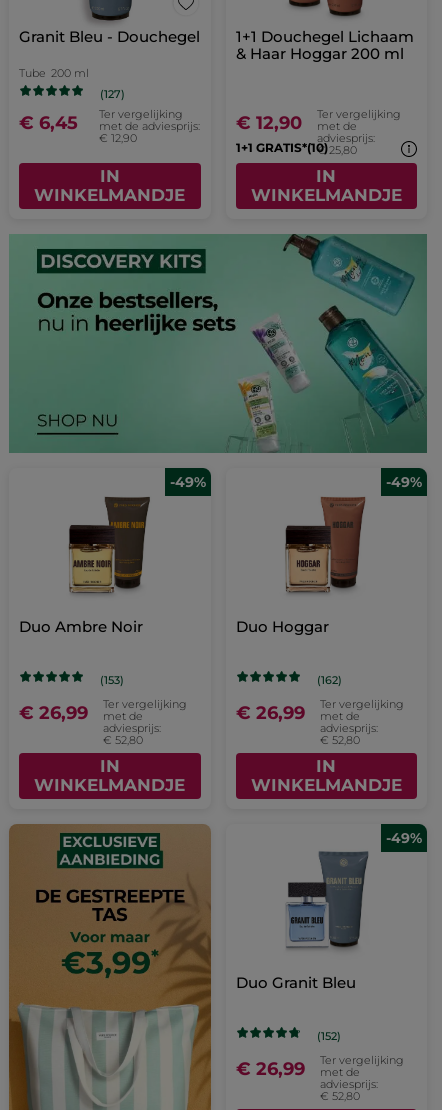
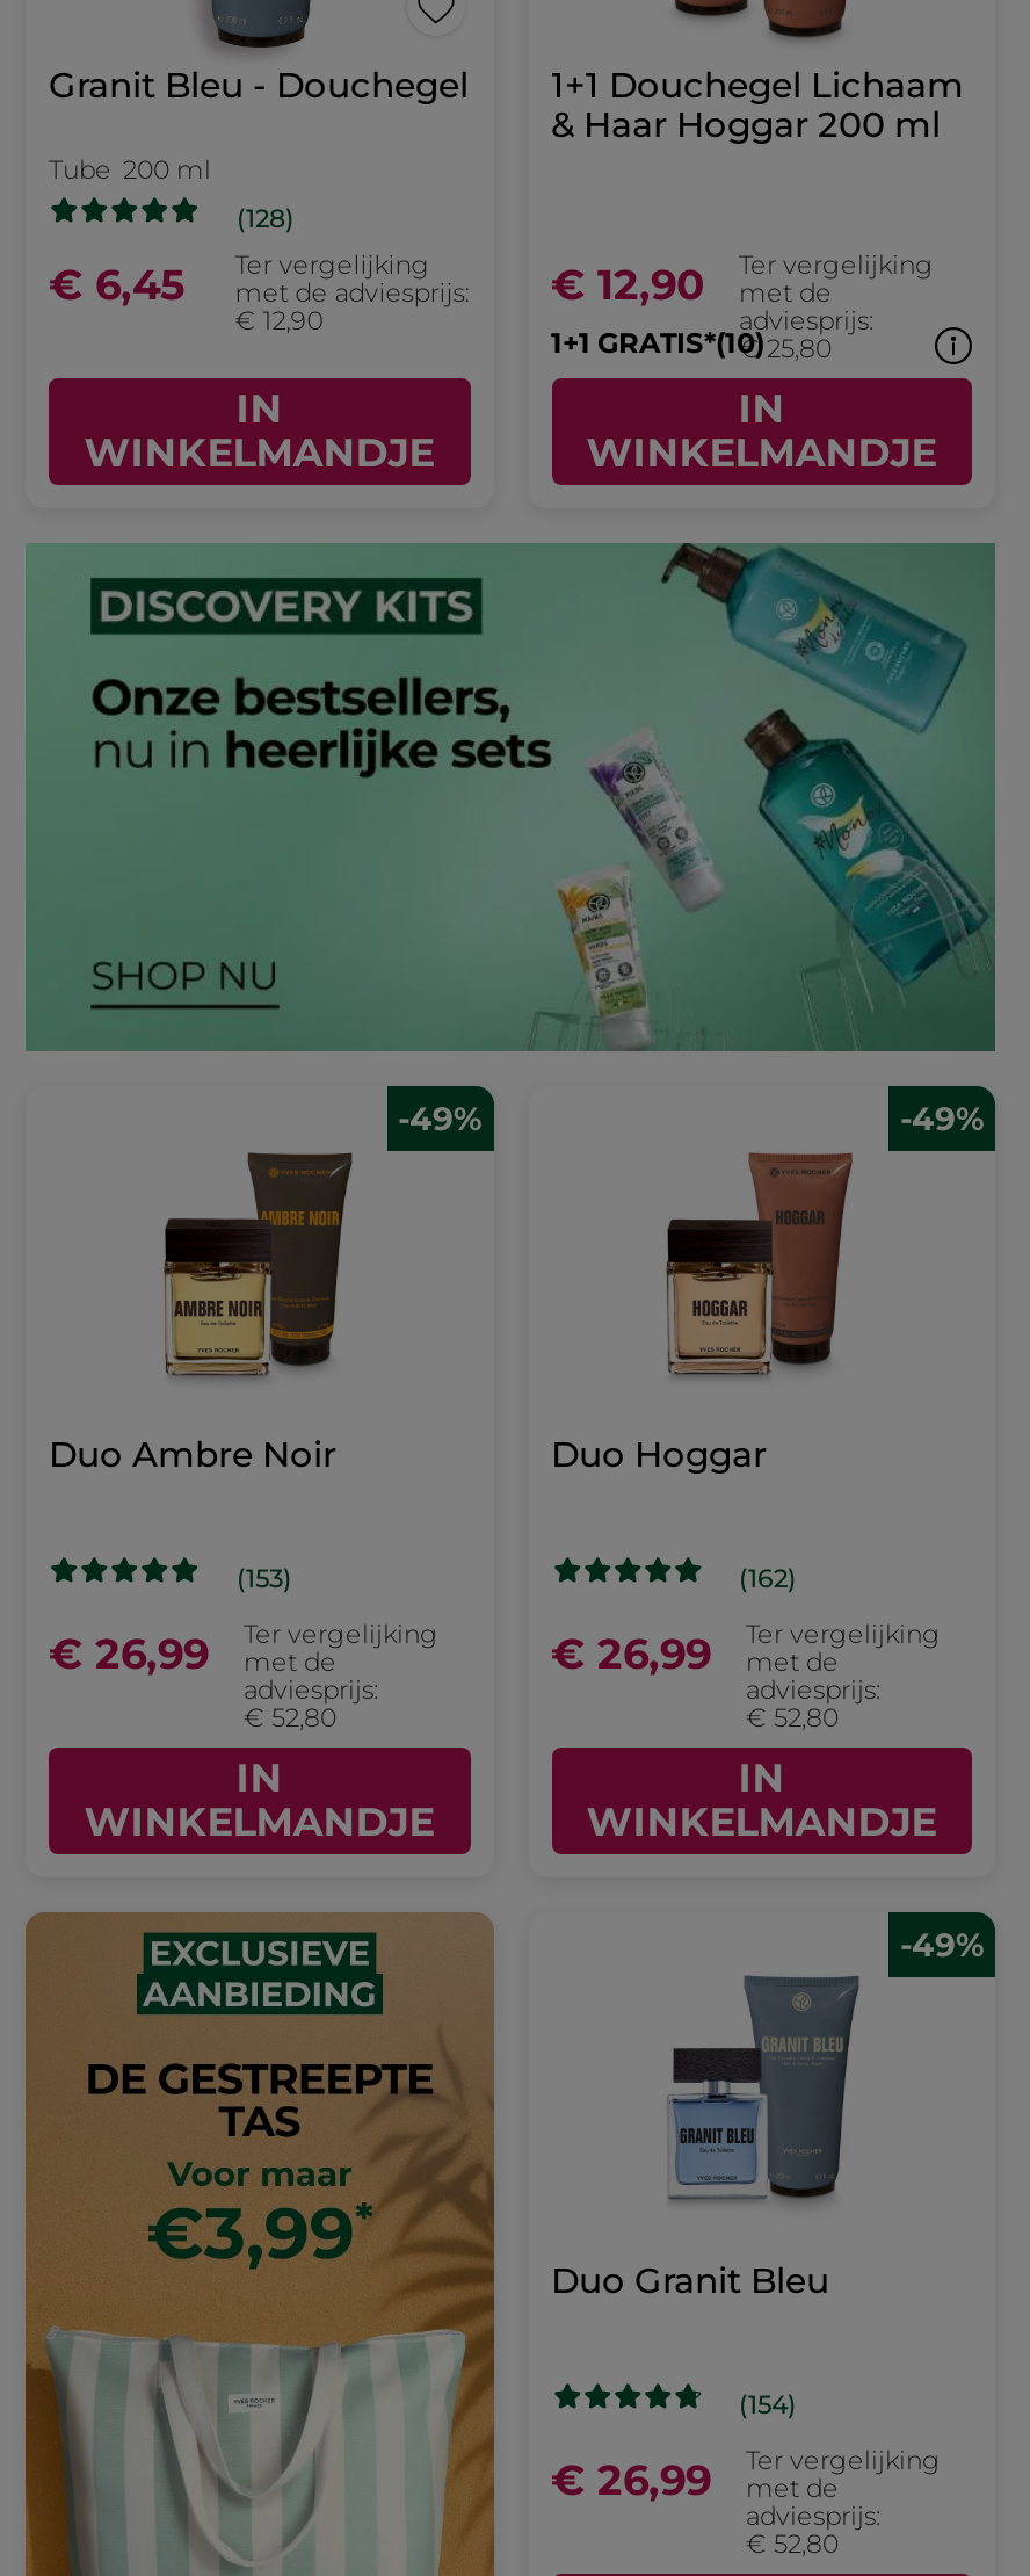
[100,87,125,101] (127) -> [237,201,295,234] (128)
[316,1029,340,1043] (152) -> [739,2388,797,2420] (154)

